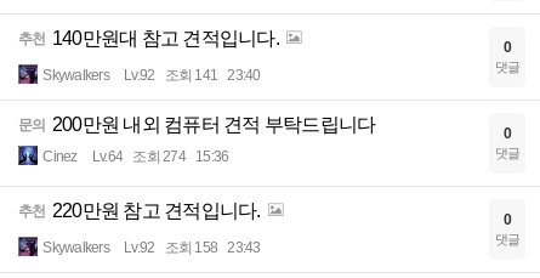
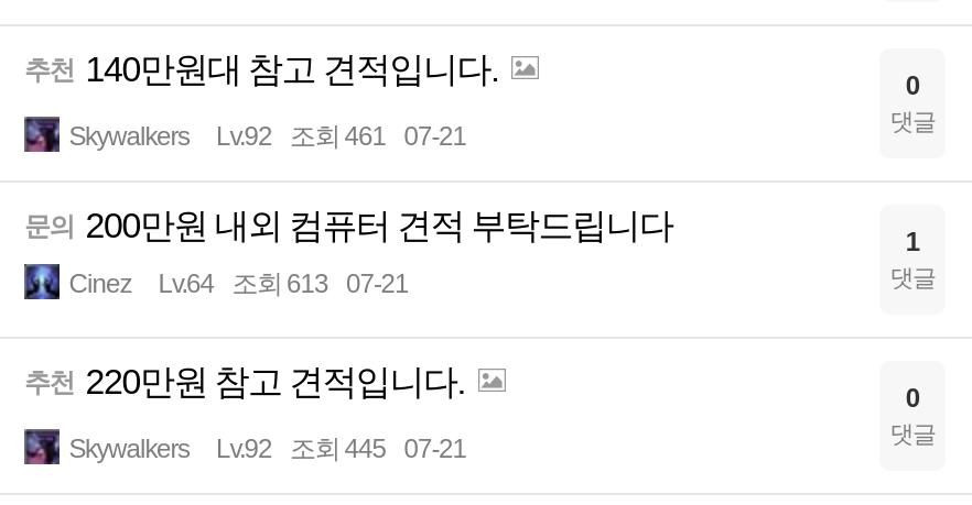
[43,67,260,84] Skywalkers Lv.92 조회 141 23:40 -> [69,121,466,152] Skywalkers Lv.92 조회 461 07-21
[503,125,511,142] 0 -> [906,227,919,257] 1
[43,148,228,165] Cinez Lv.64 조회 274 15:36 -> [69,268,408,299] Cinez Lv.64 조회 613 07-21
[43,239,260,256] Skywalkers Lv.92 조회 158 23:43 -> [69,433,466,464] Skywalkers Lv.92 조회 445 07-21

